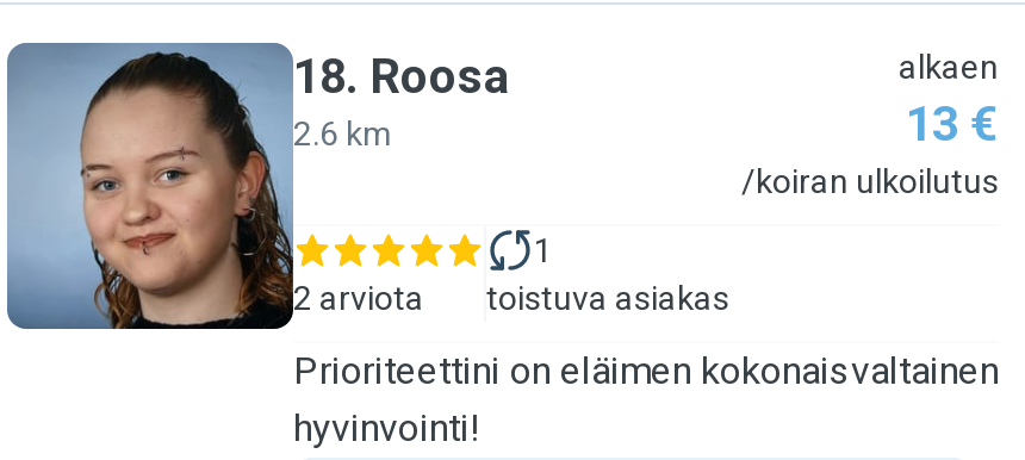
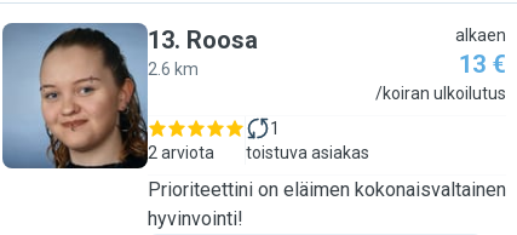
[293,48,510,105] 18. Roosa -> [148,25,258,55] 13. Roosa

